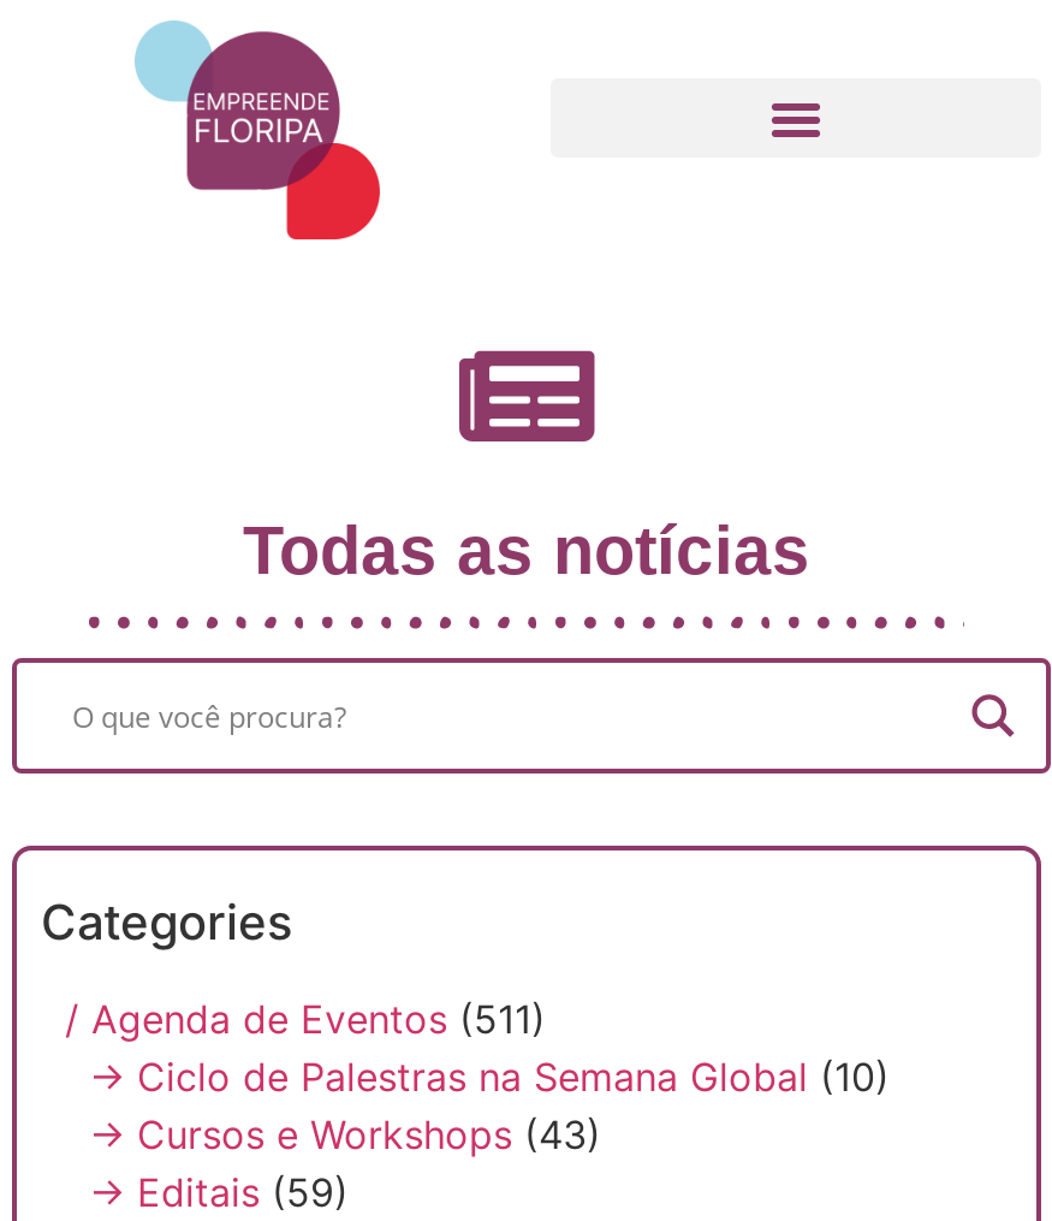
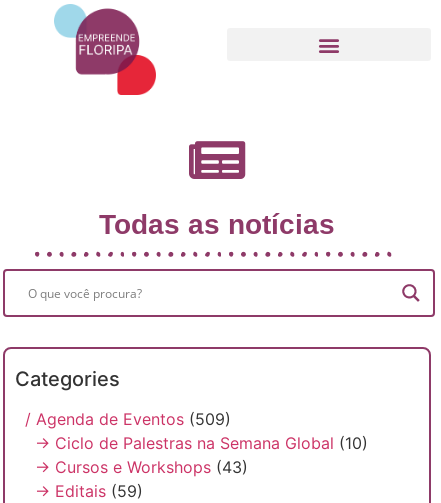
[65,996,546,1044] / Agenda de Eventos (511) -> [25,409,231,429] / Agenda de Eventos (509)

